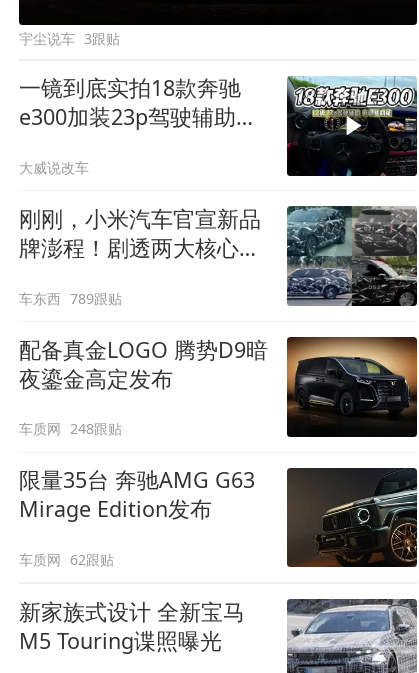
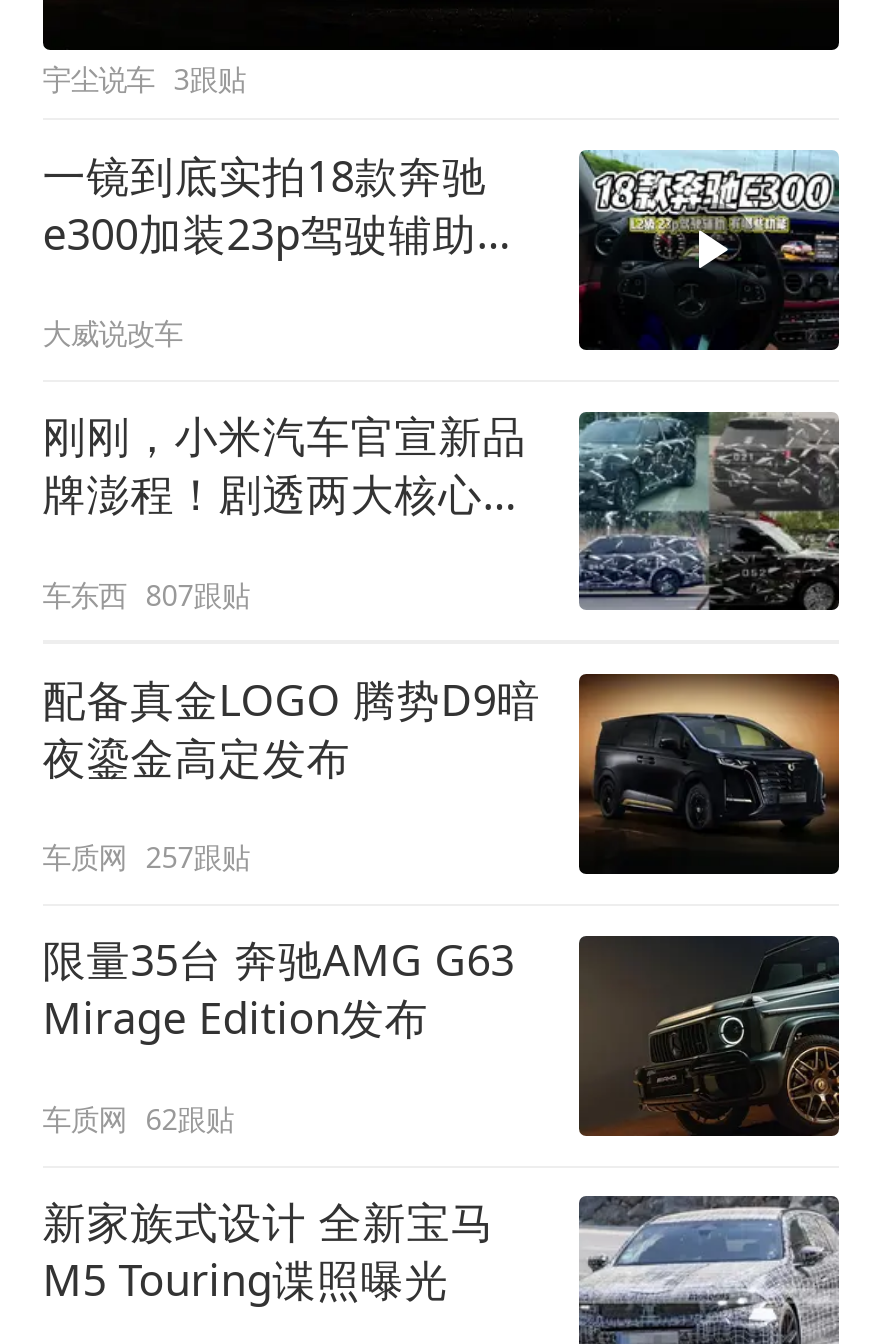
[19,288,122,307] 车东西 789跟贴 -> [42,575,250,613] 车东西 807跟贴
[19,419,122,438] 车质网 248跟贴 -> [42,838,250,876] 车质网 257跟贴

